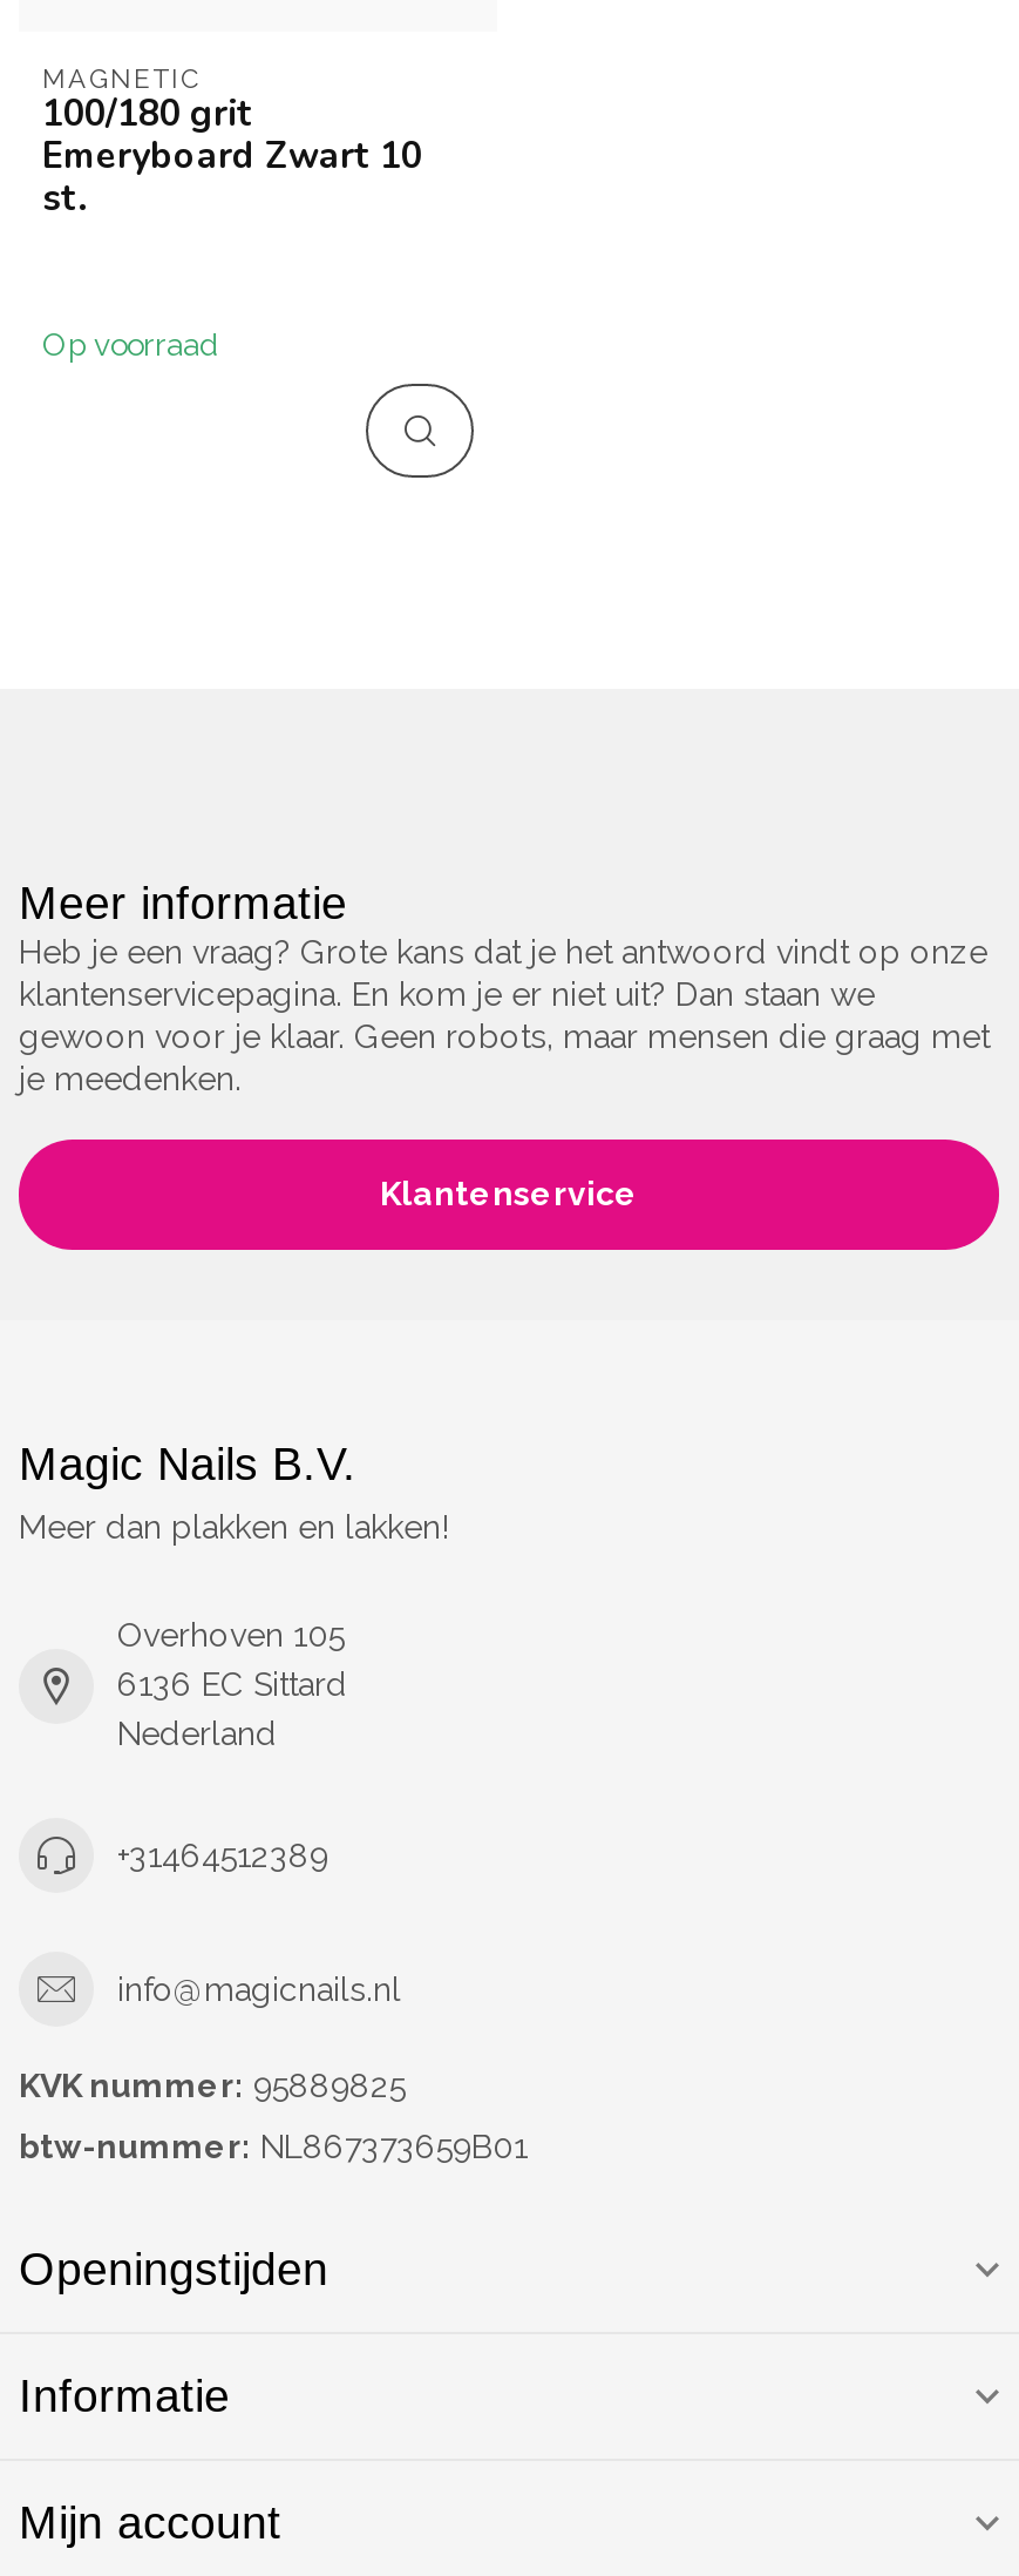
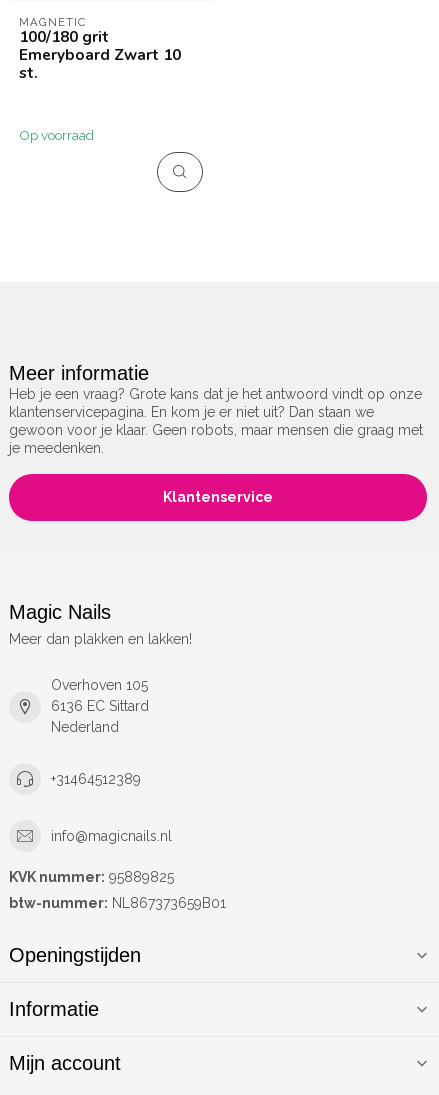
[19,1438,356,1490] Magic Nails B.V. -> [9,601,111,623] Magic Nails

